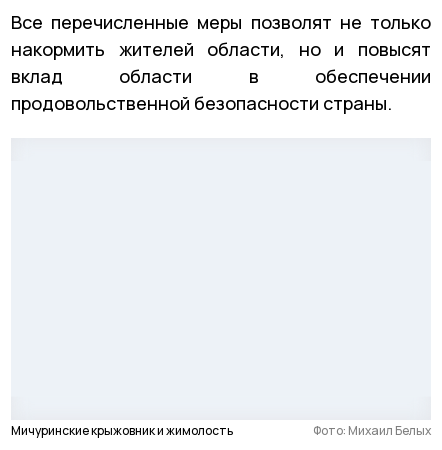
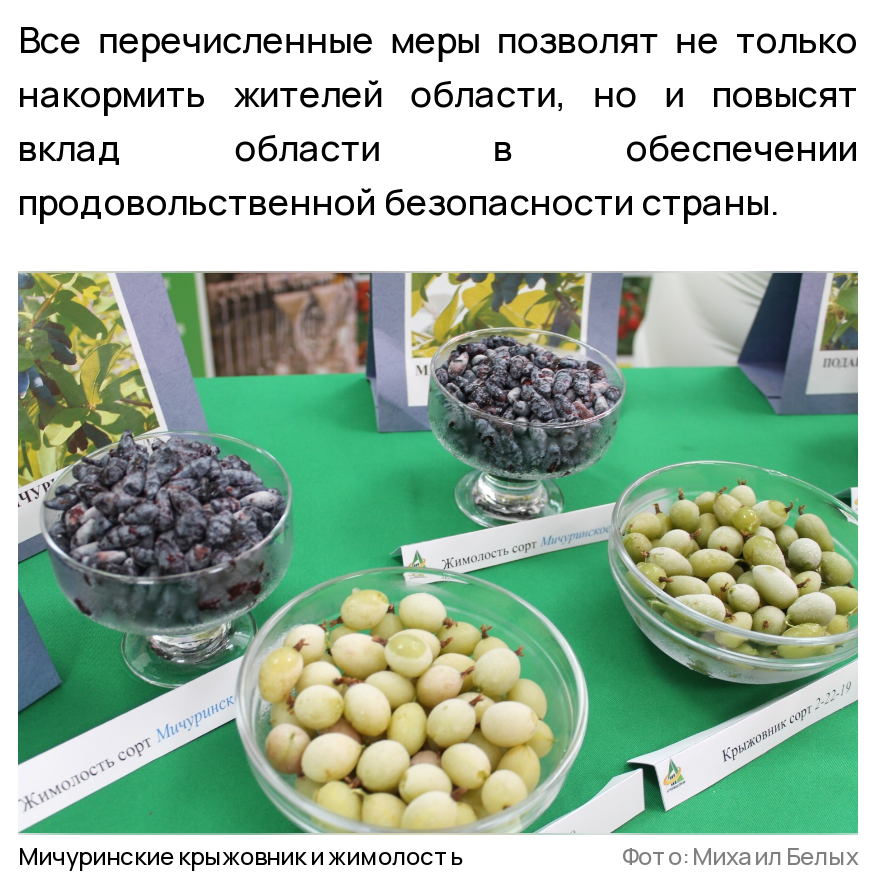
none -> [16,269,860,835] [image]

